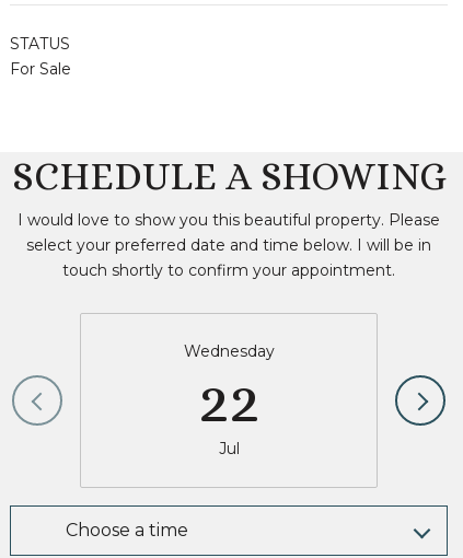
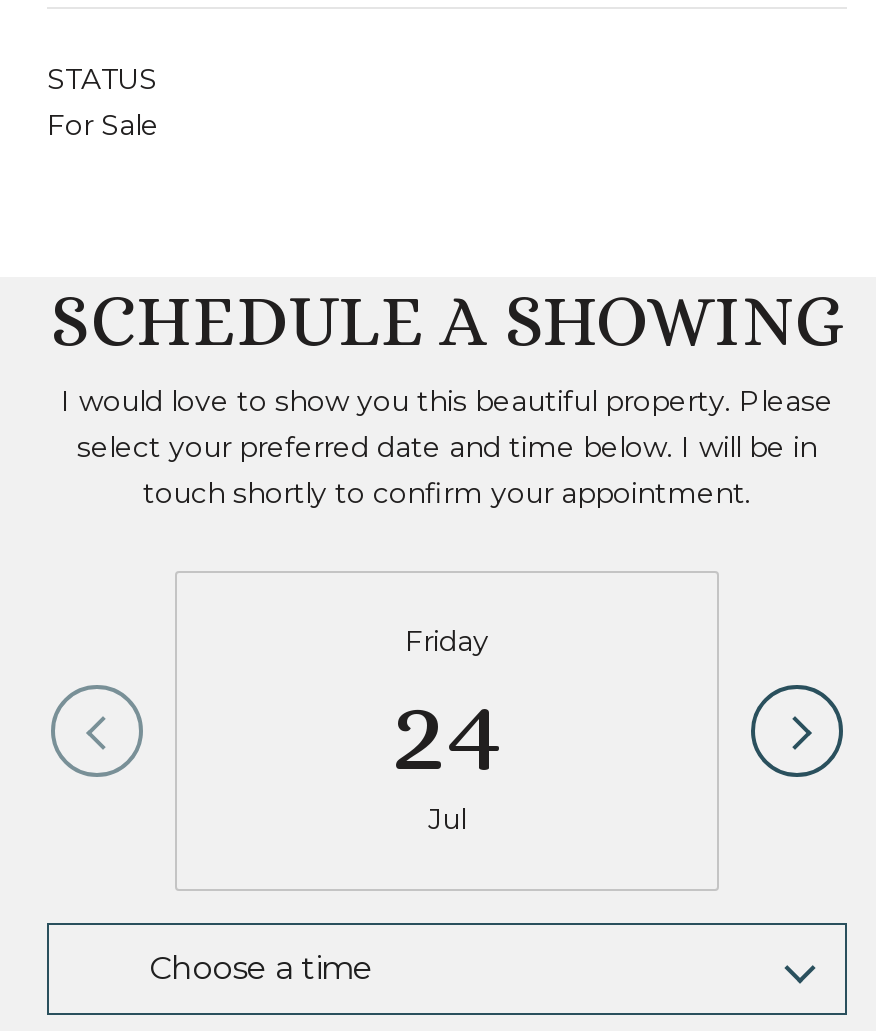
[183,341,274,435] Wednesday | 22 -> [391,622,503,794] Friday | 24

